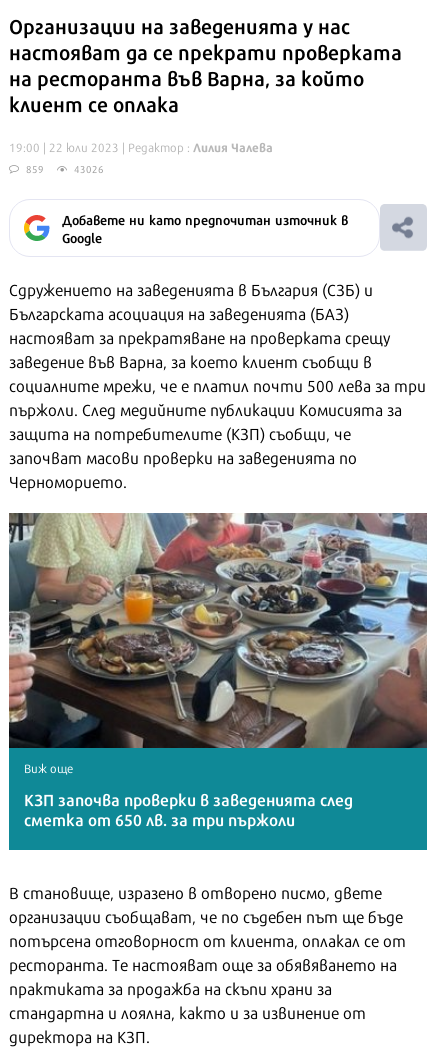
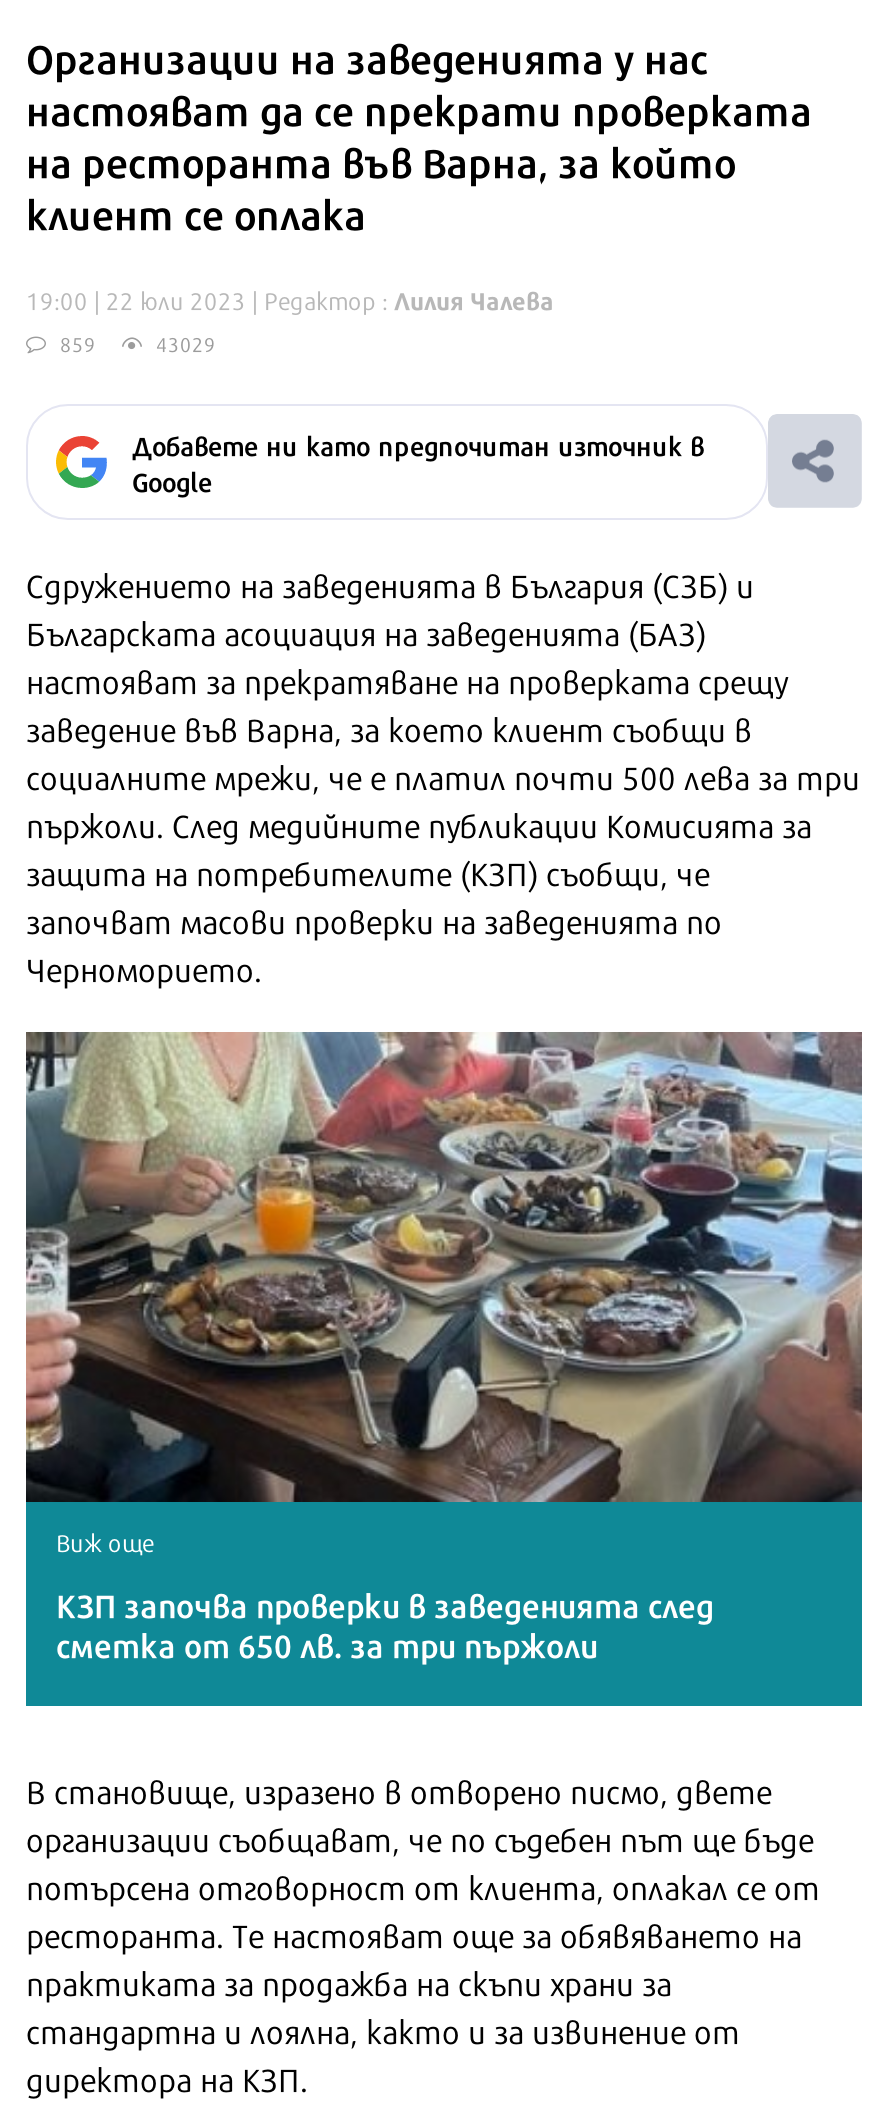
[23,161,104,176] 859 43026 -> [54,328,216,358] 859 43029

